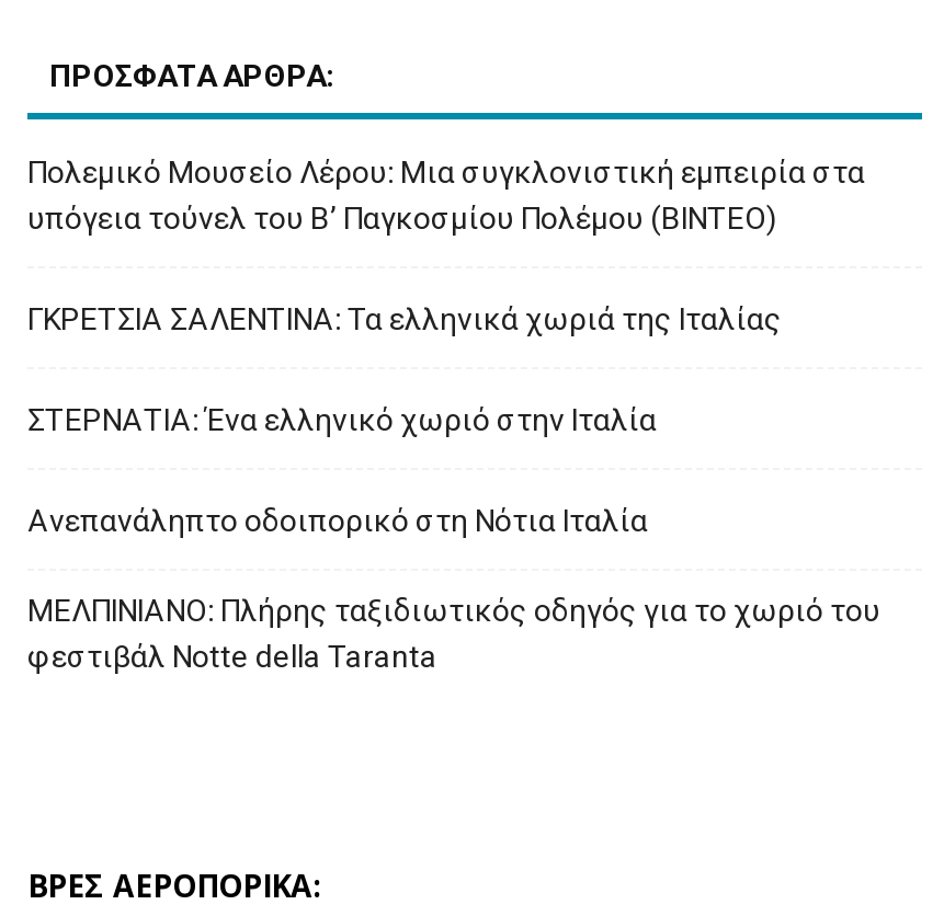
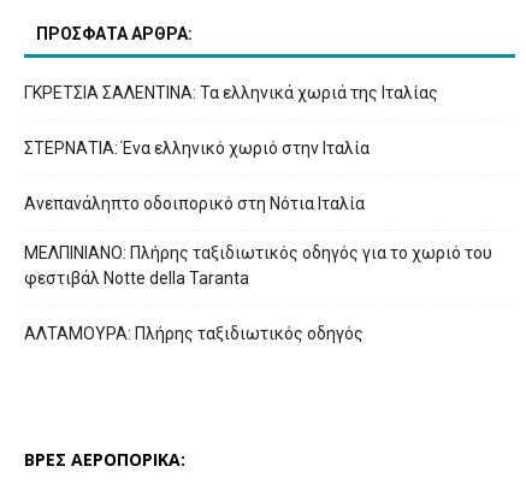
[27,155,865,236] Πολεμικό Μουσείο Λέρου: Μια συγκλονιστική εμπειρία στα | υπόγεια τούνελ του Β’ Παγκοσμίου Πολέμου (ΒΙΝΤΕΟ) -> none
moved [27,302,880,675] -> [24,84,492,288]: ΓΚΡΕΤΣΙΑ ΣΑΛΕΝΤΙΝΑ: Τα ελληνικά χωριά της Ιταλίας | ΣΤΕΡΝΑΤΙΑ: Ένα ελληνικό χωριό στην Ιταλία | Ανεπανάληπτο οδοιπορικό στη Νότια Ιταλία | ΜΕΛΠΙΝΙΑΝΟ: Πλήρης ταξιδιωτικός οδηγός για το χωριό του | φεστιβάλ Notte della Taranta
none -> [24,324,364,344] ΑΛΤΑΜΟΥΡΑ: Πλήρης ταξιδιωτικός οδηγός

